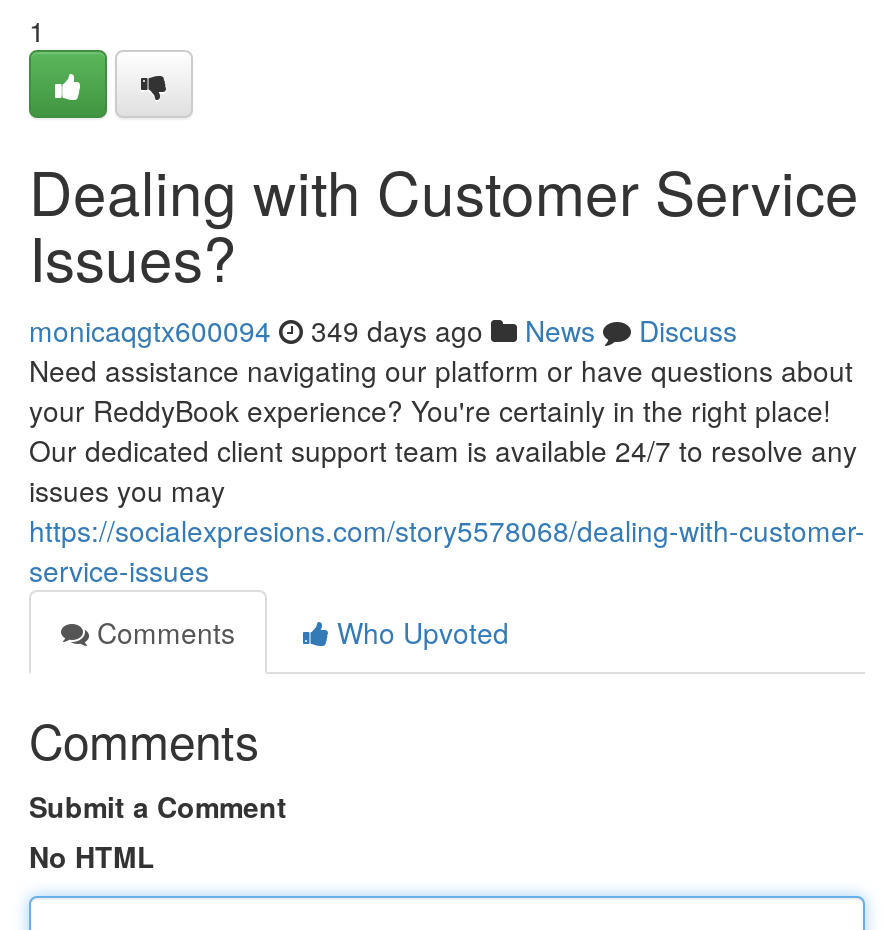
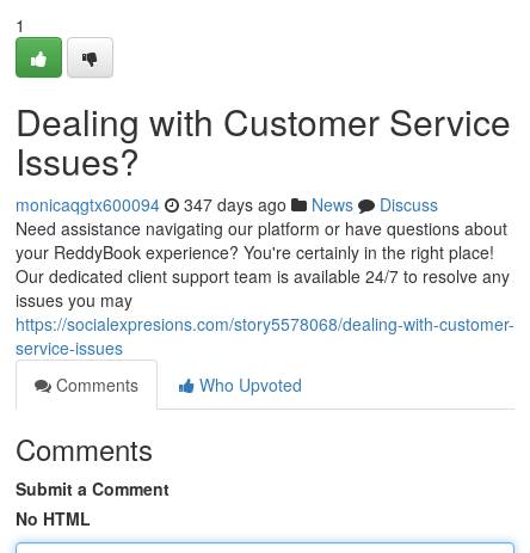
[29,310,737,350] monicaqgtx600094 349 days ago News Discuss -> [16,192,438,216] monicaqgtx600094 347 days ago News Discuss

